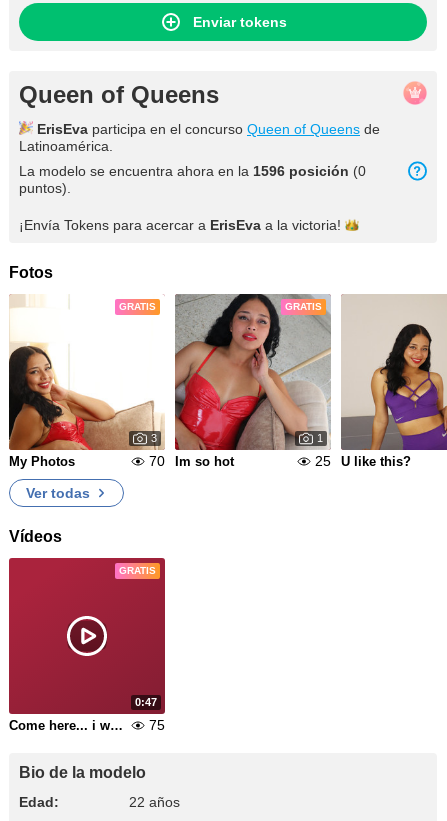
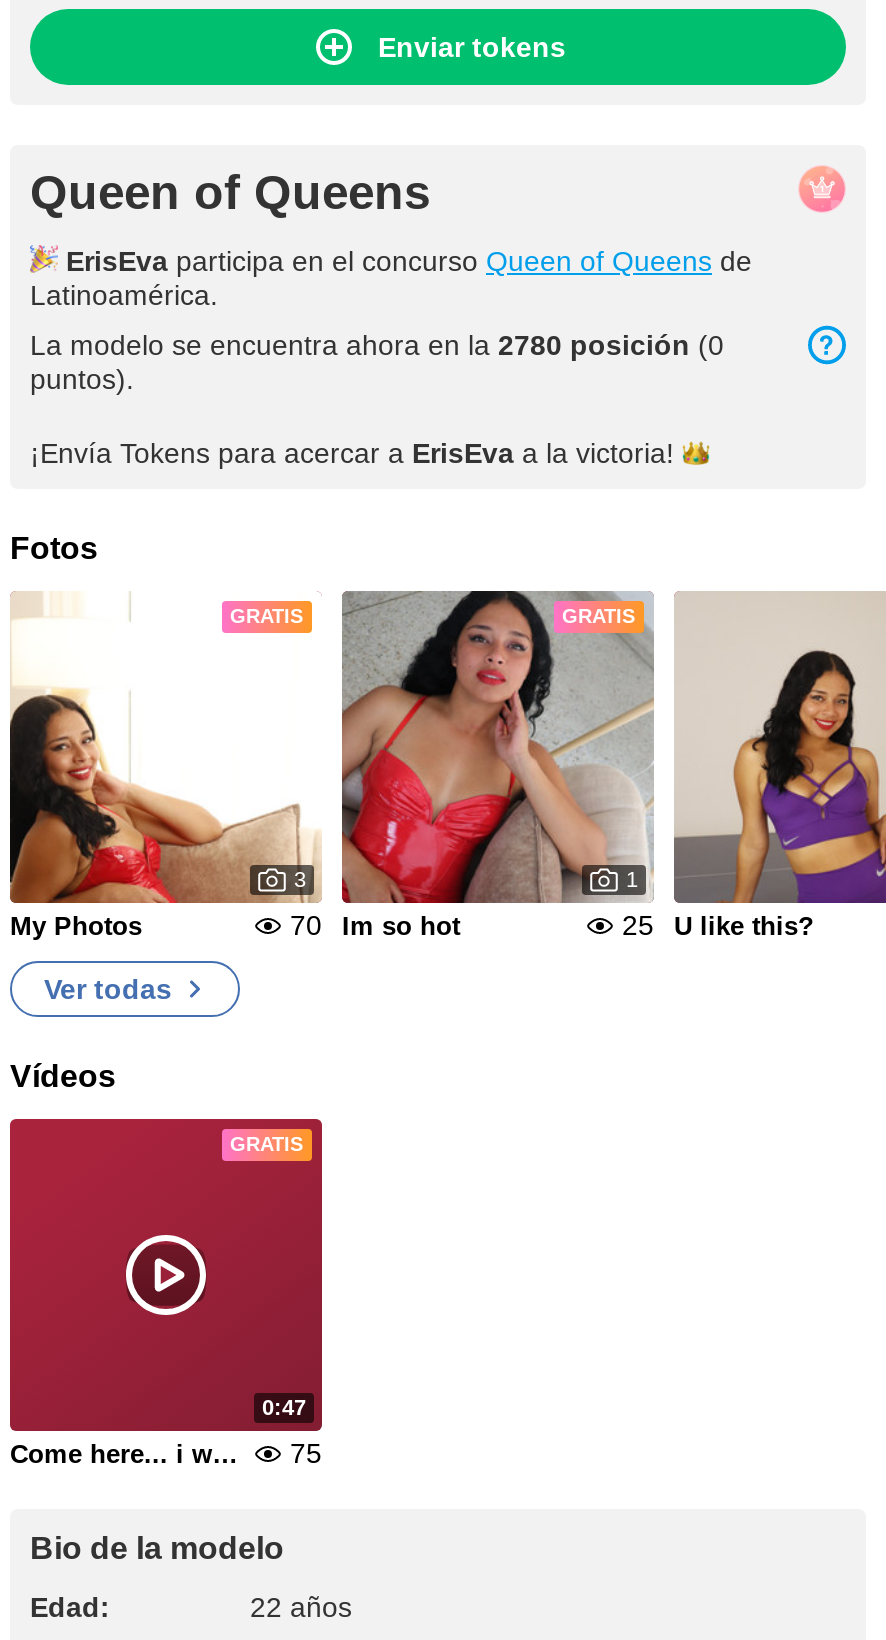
[19,163,366,179] La modelo se encuentra ahora en la 1596 posición (0 -> [30,329,724,361] La modelo se encuentra ahora en la 2780 posición (0

